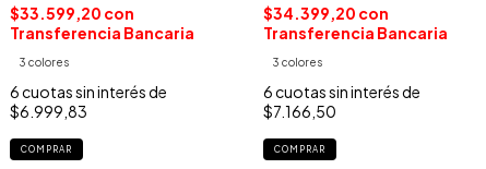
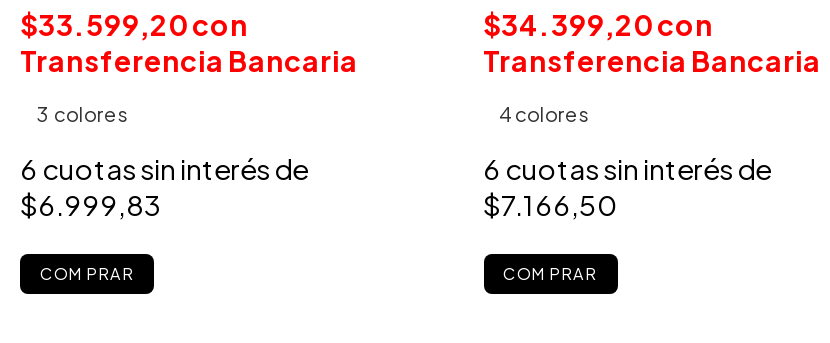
[271,56,322,69] 3 colores -> [499,102,589,126] 4 colores

